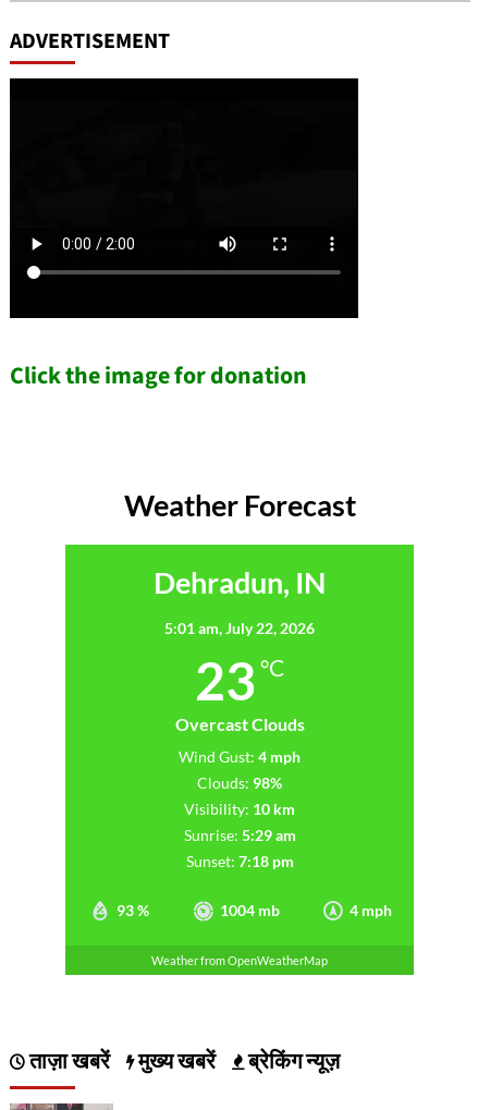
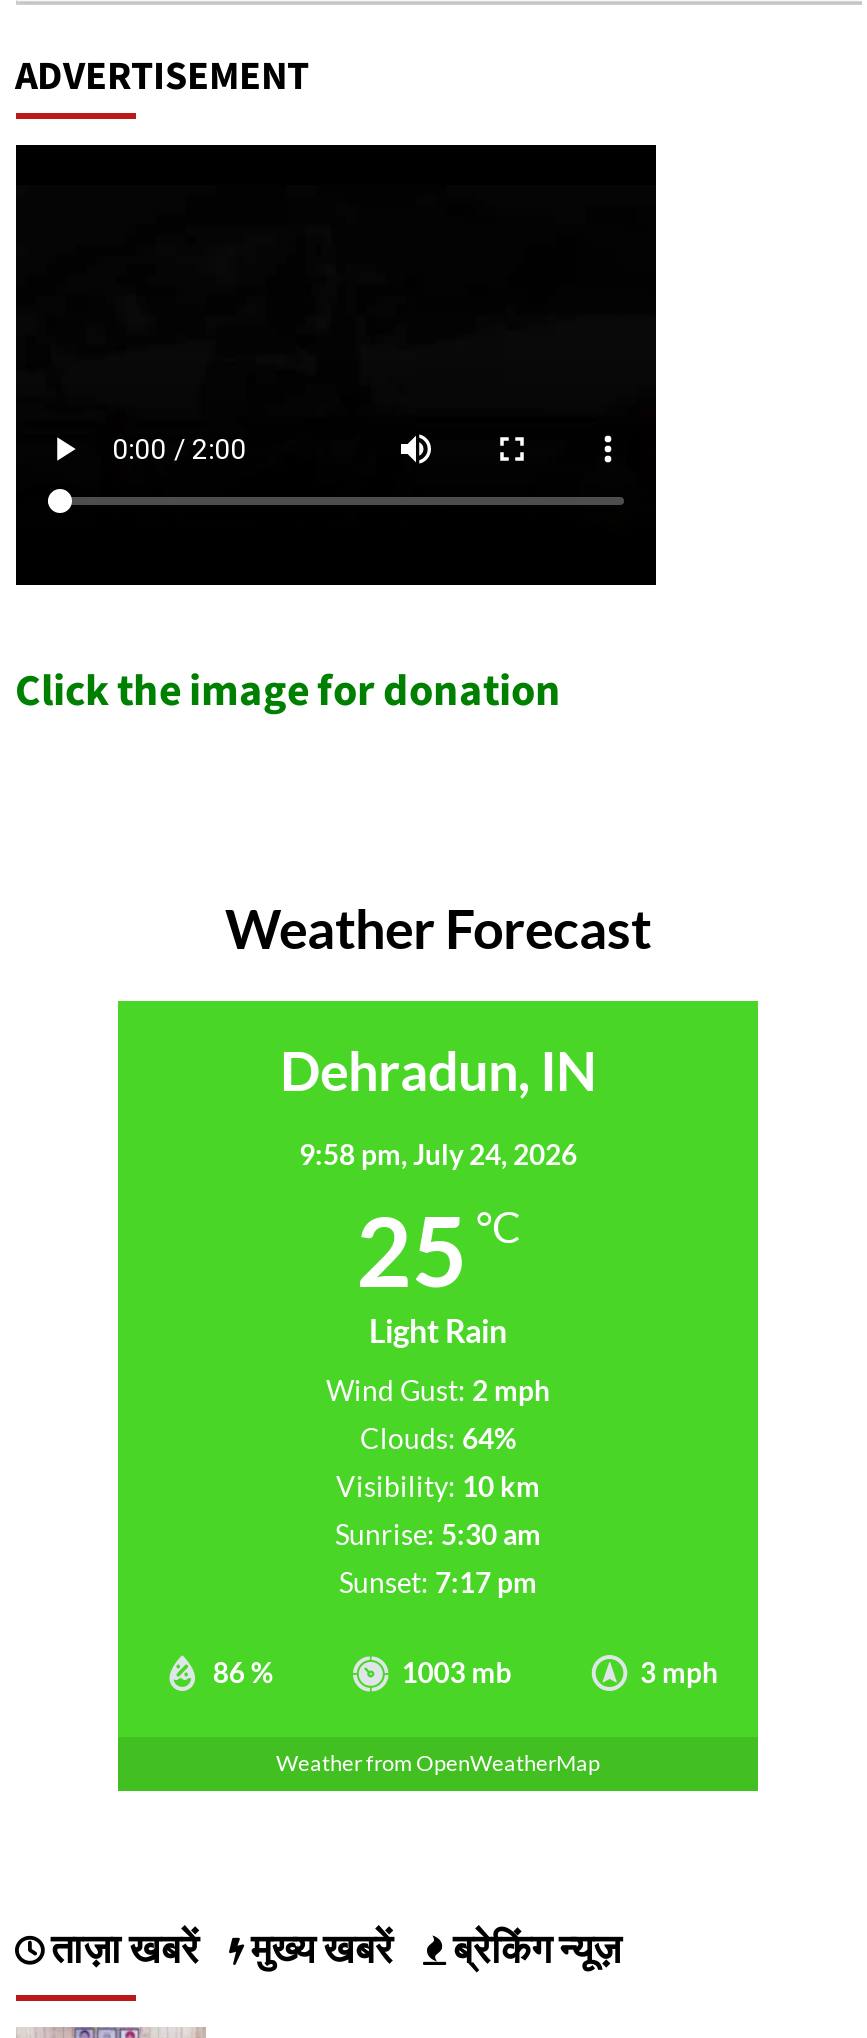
[164,619,315,734] 5:01 am, July 22, 2026 | 23 °C | Overcast Clouds -> [299,1136,577,1348] 9:58 pm, July 24, 2026 | 25 °C | Light Rain
[179,747,301,792] Wind Gust: 4 mph | Clouds: 98% -> [326,1372,550,1454] Wind Gust: 2 mph | Clouds: 64%
[183,826,296,844] Sunrise: 5:29 am -> [335,1516,541,1550] Sunrise: 5:30 am
[186,852,293,870] Sunset: 7:18 pm -> [339,1564,537,1598] Sunset: 7:17 pm
[117,901,392,919] 93 % | 1004 mb | 4 mph -> [213,1654,718,1688] 86 % | 1003 mb | 3 mph

